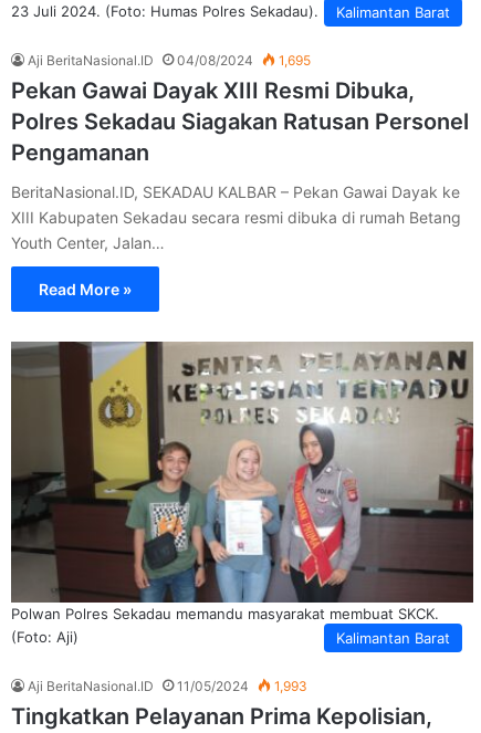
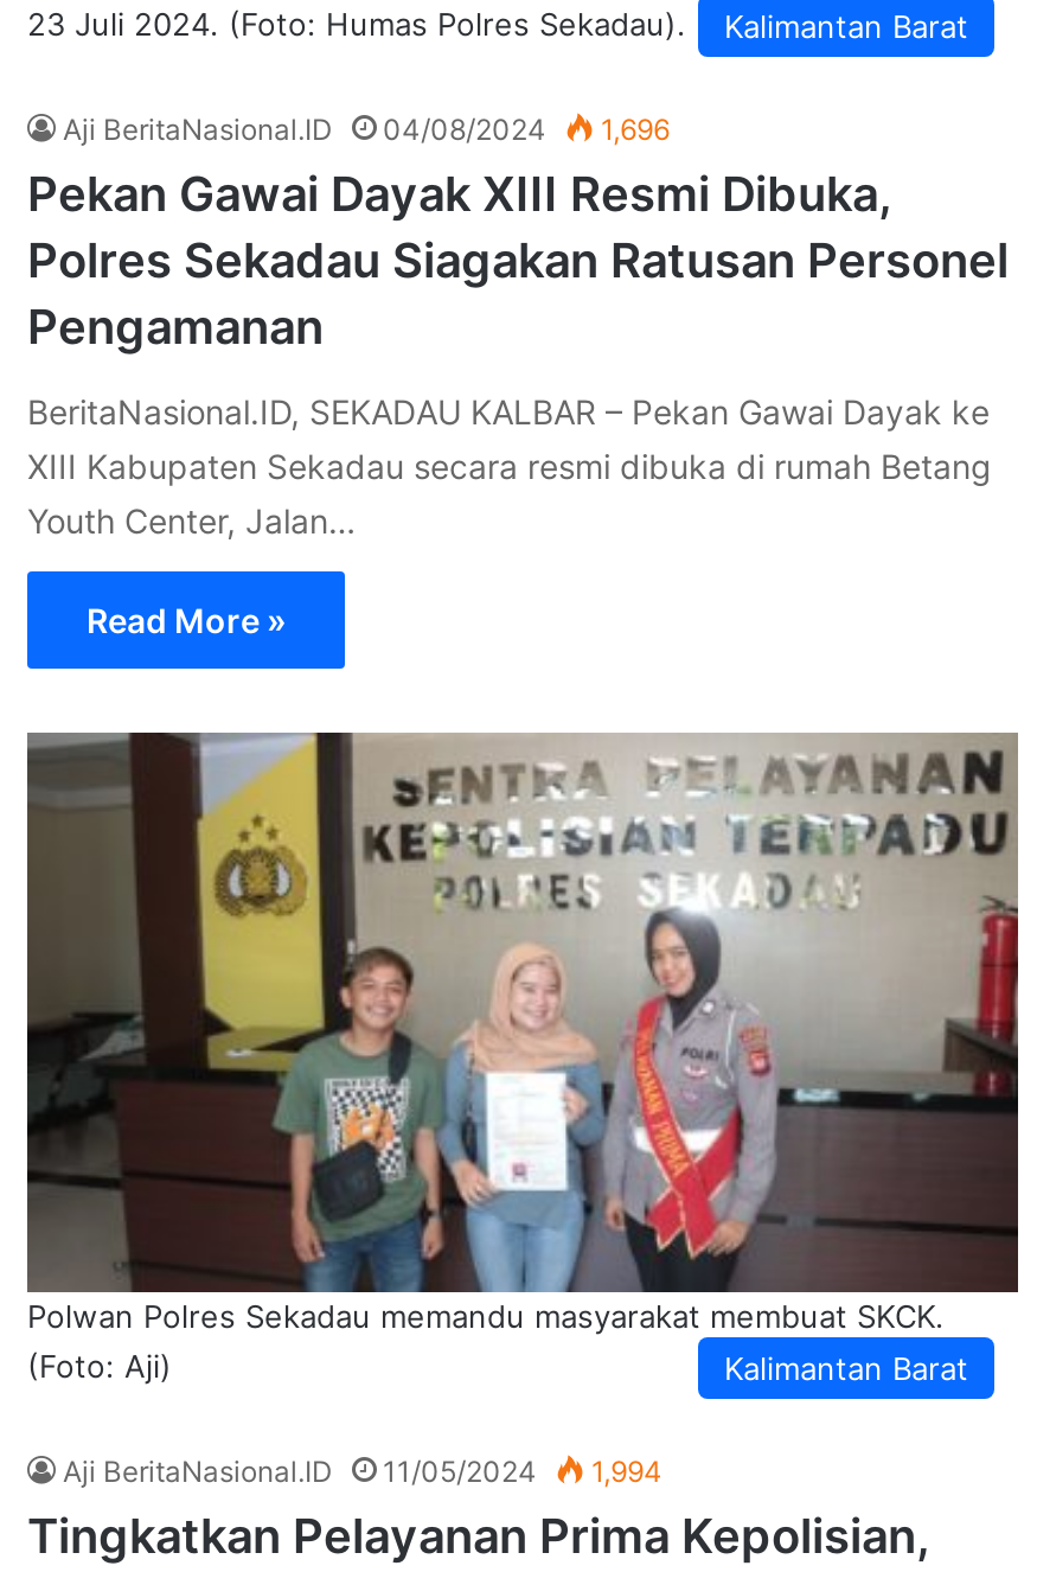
[28,52,311,69] Aji BeritaNasional.ID 04/08/2024 1,695 -> [63,112,670,148] Aji BeritaNasional.ID 04/08/2024 1,696
[28,678,307,695] Aji BeritaNasional.ID 11/05/2024 1,993 -> [63,1454,662,1489] Aji BeritaNasional.ID 11/05/2024 1,994

